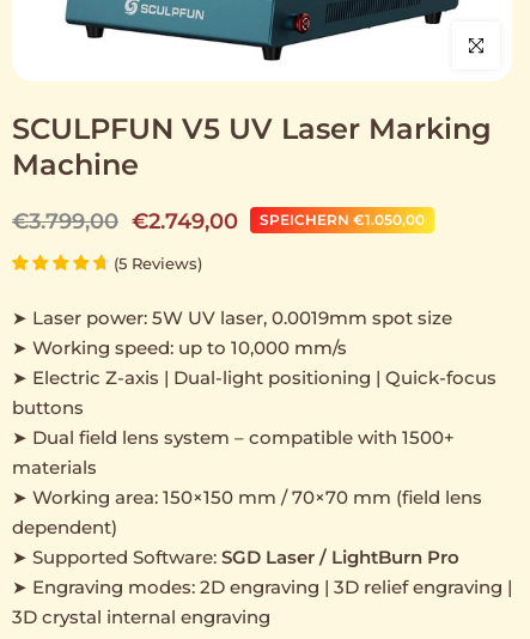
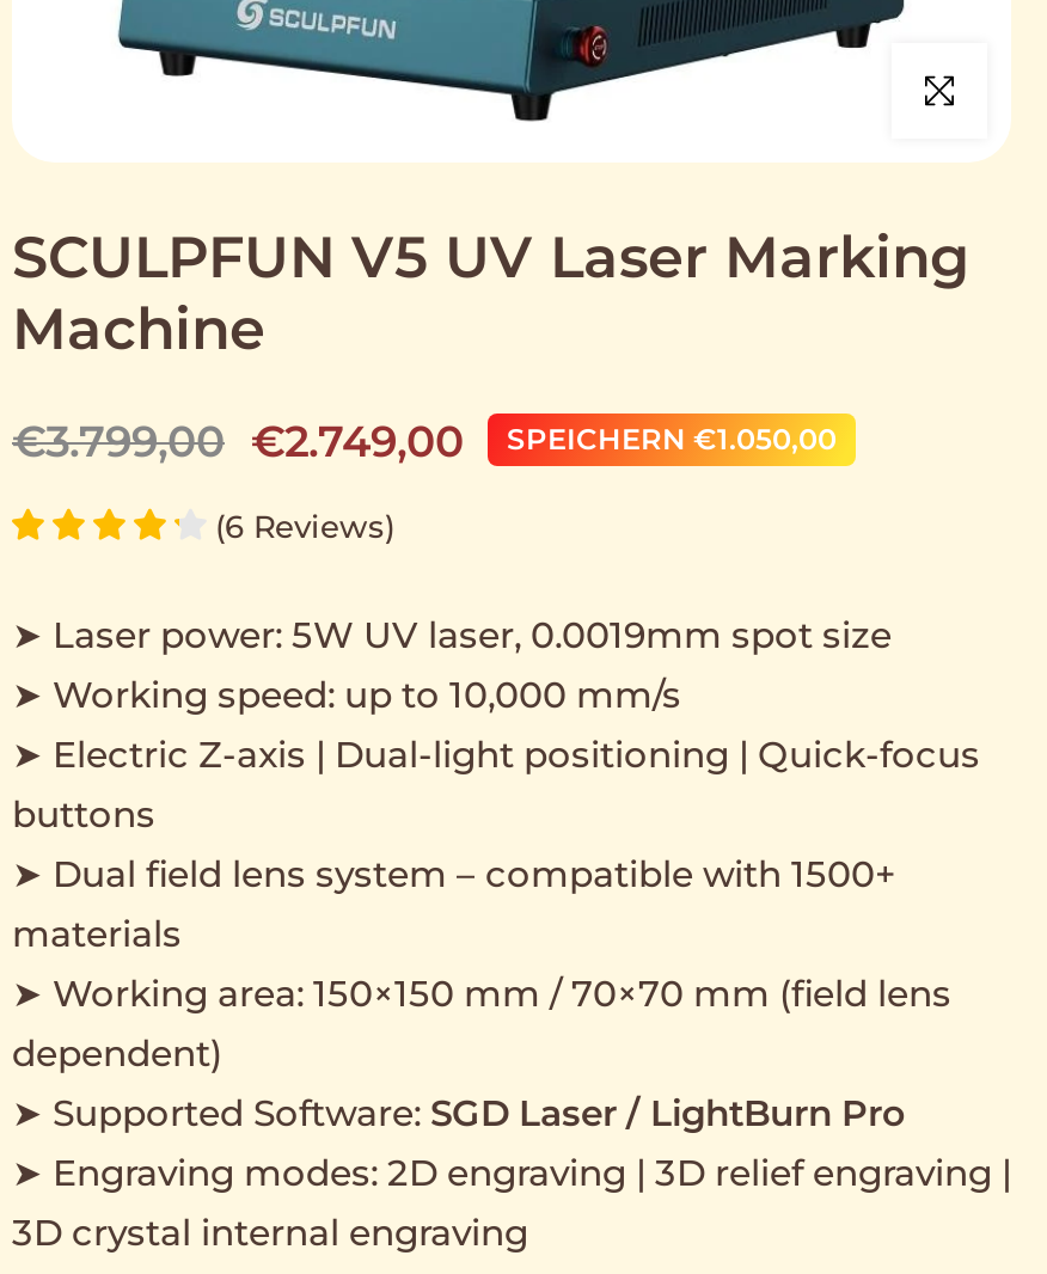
[114,253,202,272] (5 Reviews) -> [215,506,394,544] (6 Reviews)

